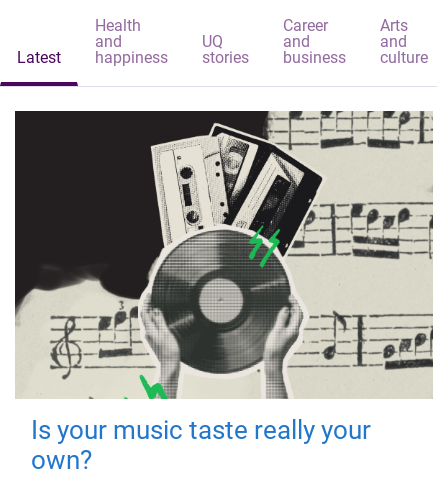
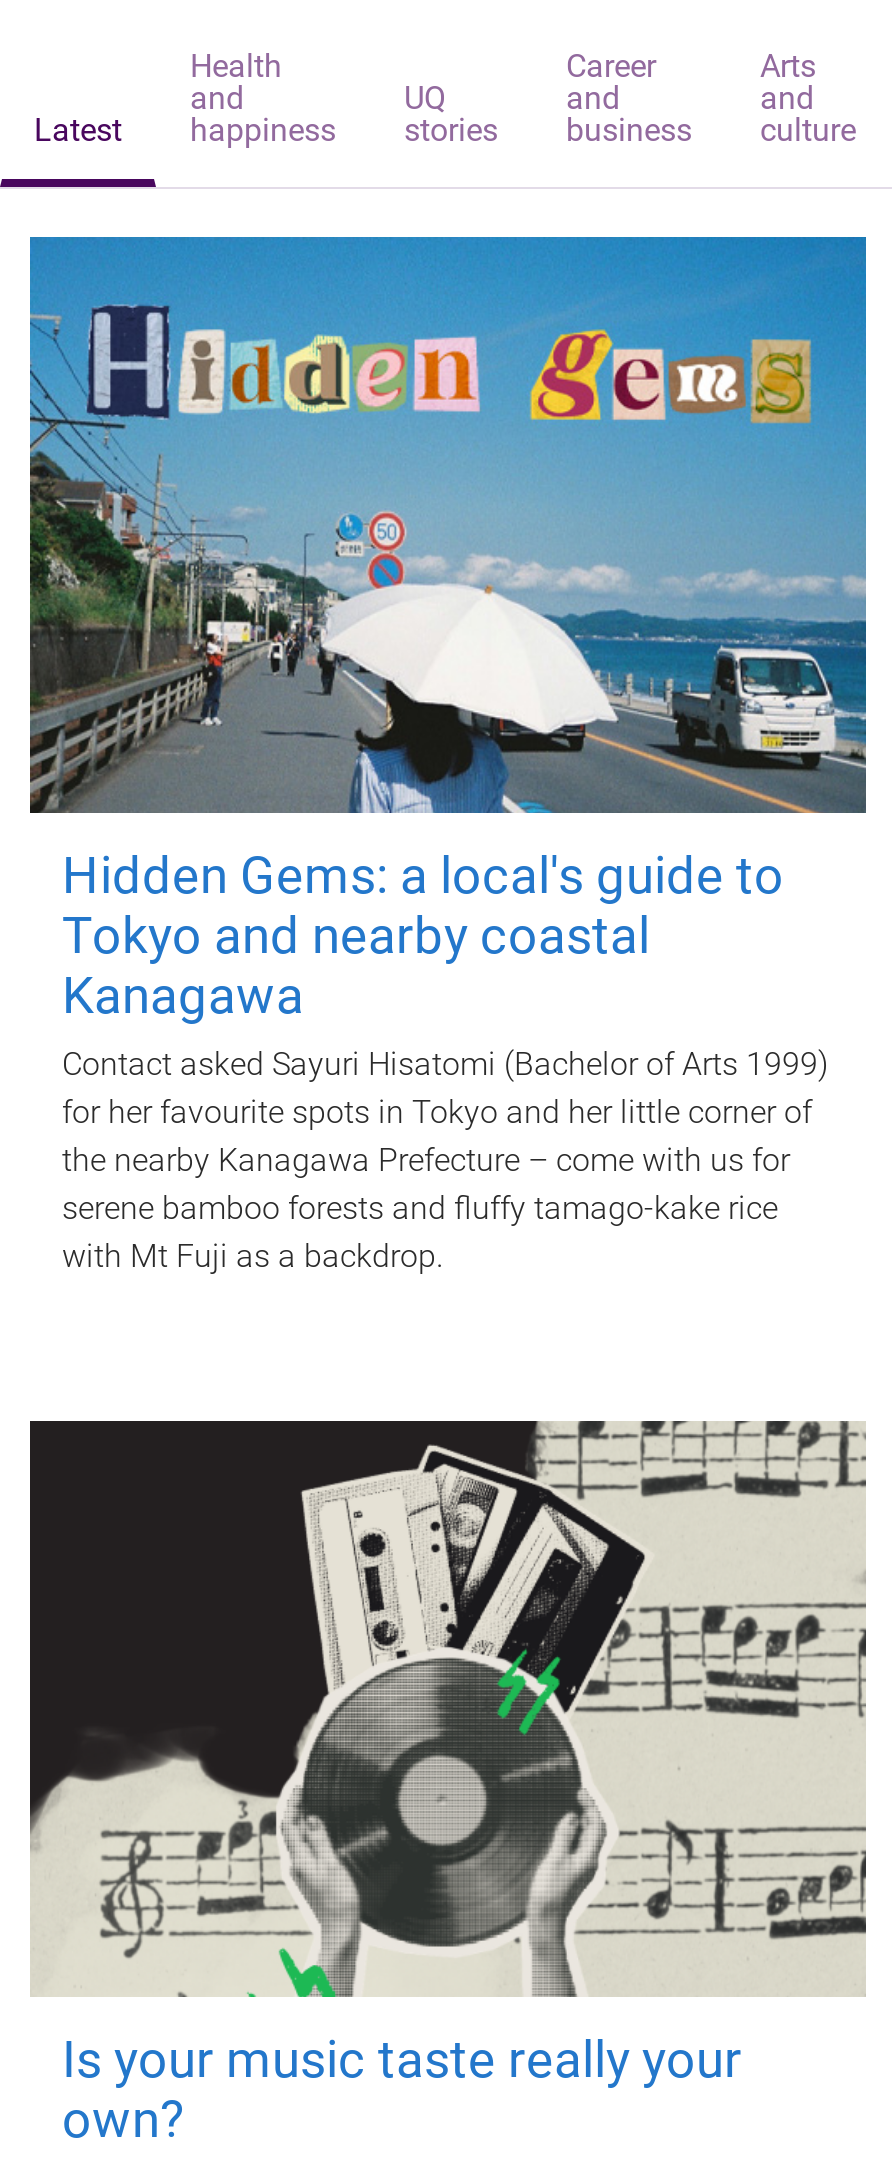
none -> [28,235,868,1275] [image] | Hidden Gems: a local's guide to | Tokyo and nearby coastal | Kanagawa | Contact asked Sayuri Hisatomi (Bachelor of Arts 1999) | for her favourite spots in Tokyo and her little corner of | the nearby Kanagawa Prefecture – come with us for | serene bamboo forests and fluffy tamago-kake rice | with Mt Fuji as a backdrop.

